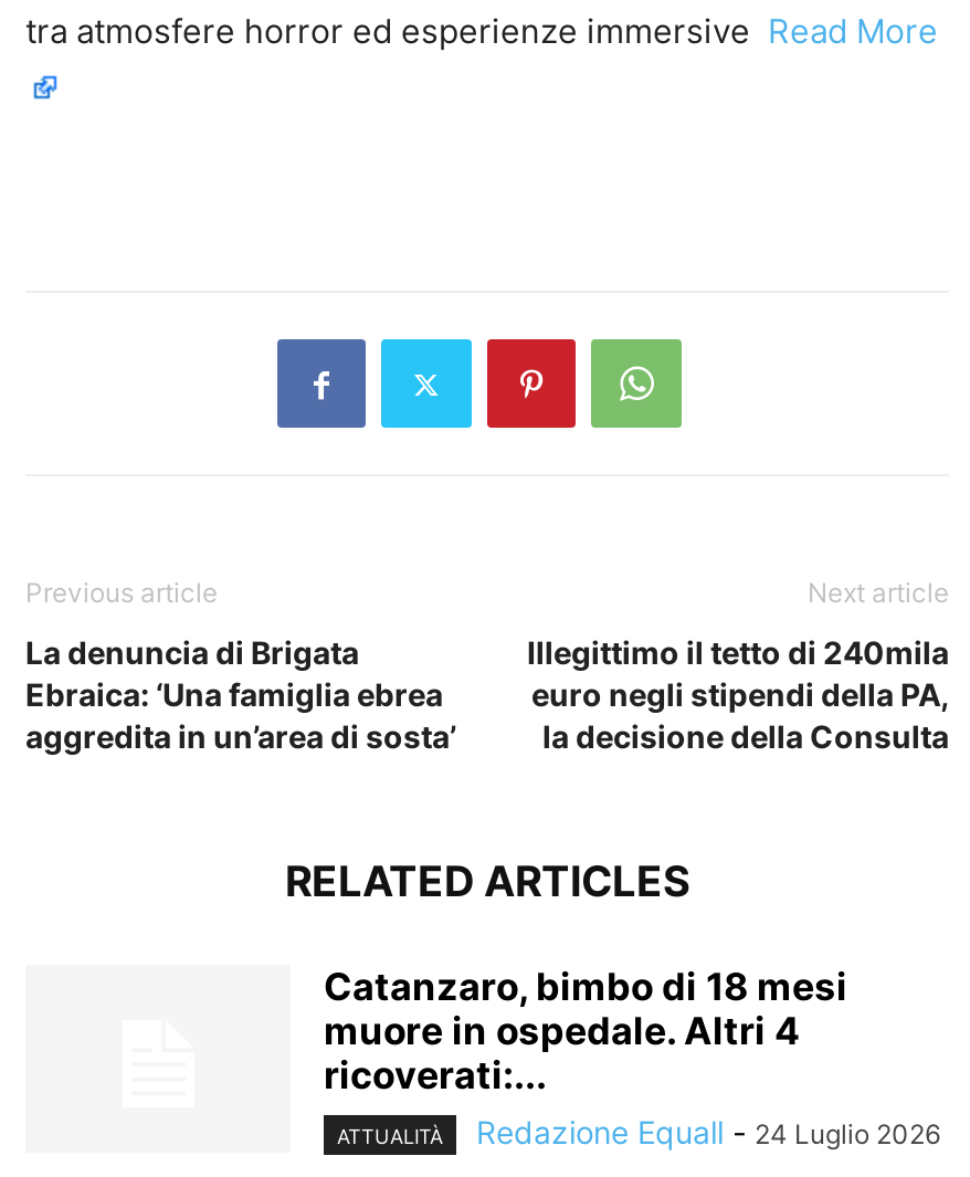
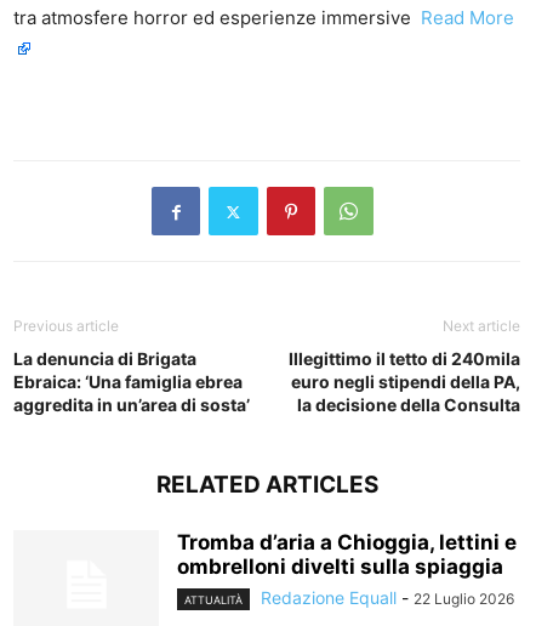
[324,965,847,1097] Catanzaro, bimbo di 18 mesi | muore in ospedale. Altri 4 | ricoverati:... -> [177,530,517,579] Tromba d’aria a Chioggia, lettini e | ombrelloni divelti sulla spiaggia
[476,1113,940,1150] Redazione Equall - 24 Luglio 2026 -> [261,587,514,608] Redazione Equall - 22 Luglio 2026

